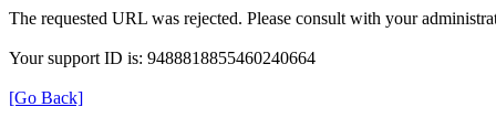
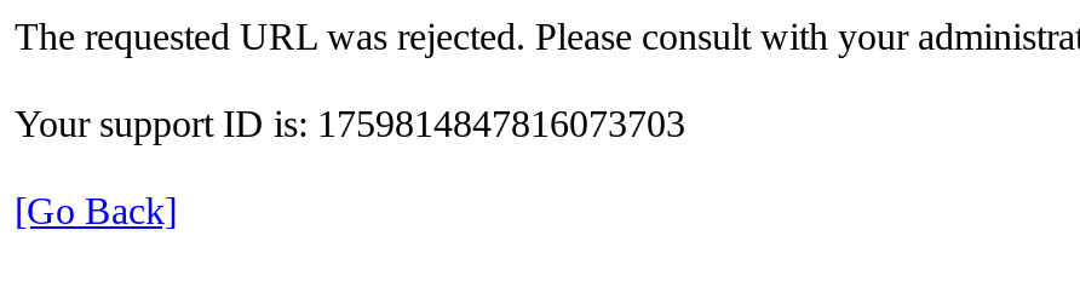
[9,49,316,67] Your support ID is: 9488818855460240664 -> [15,103,685,144] Your support ID is: 1759814847816073703

